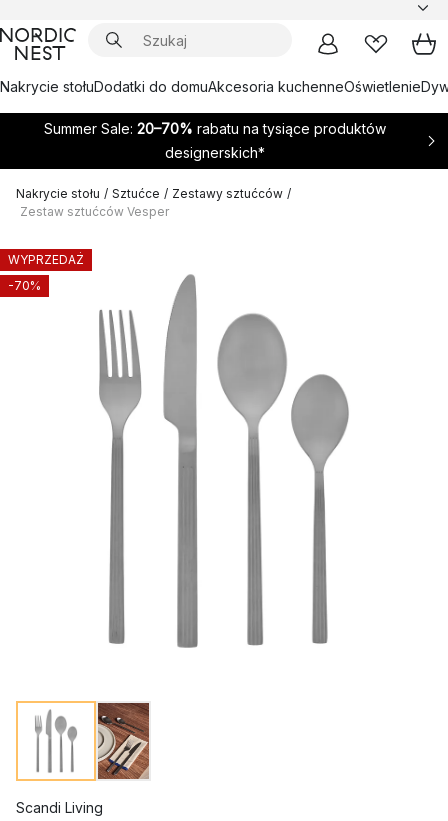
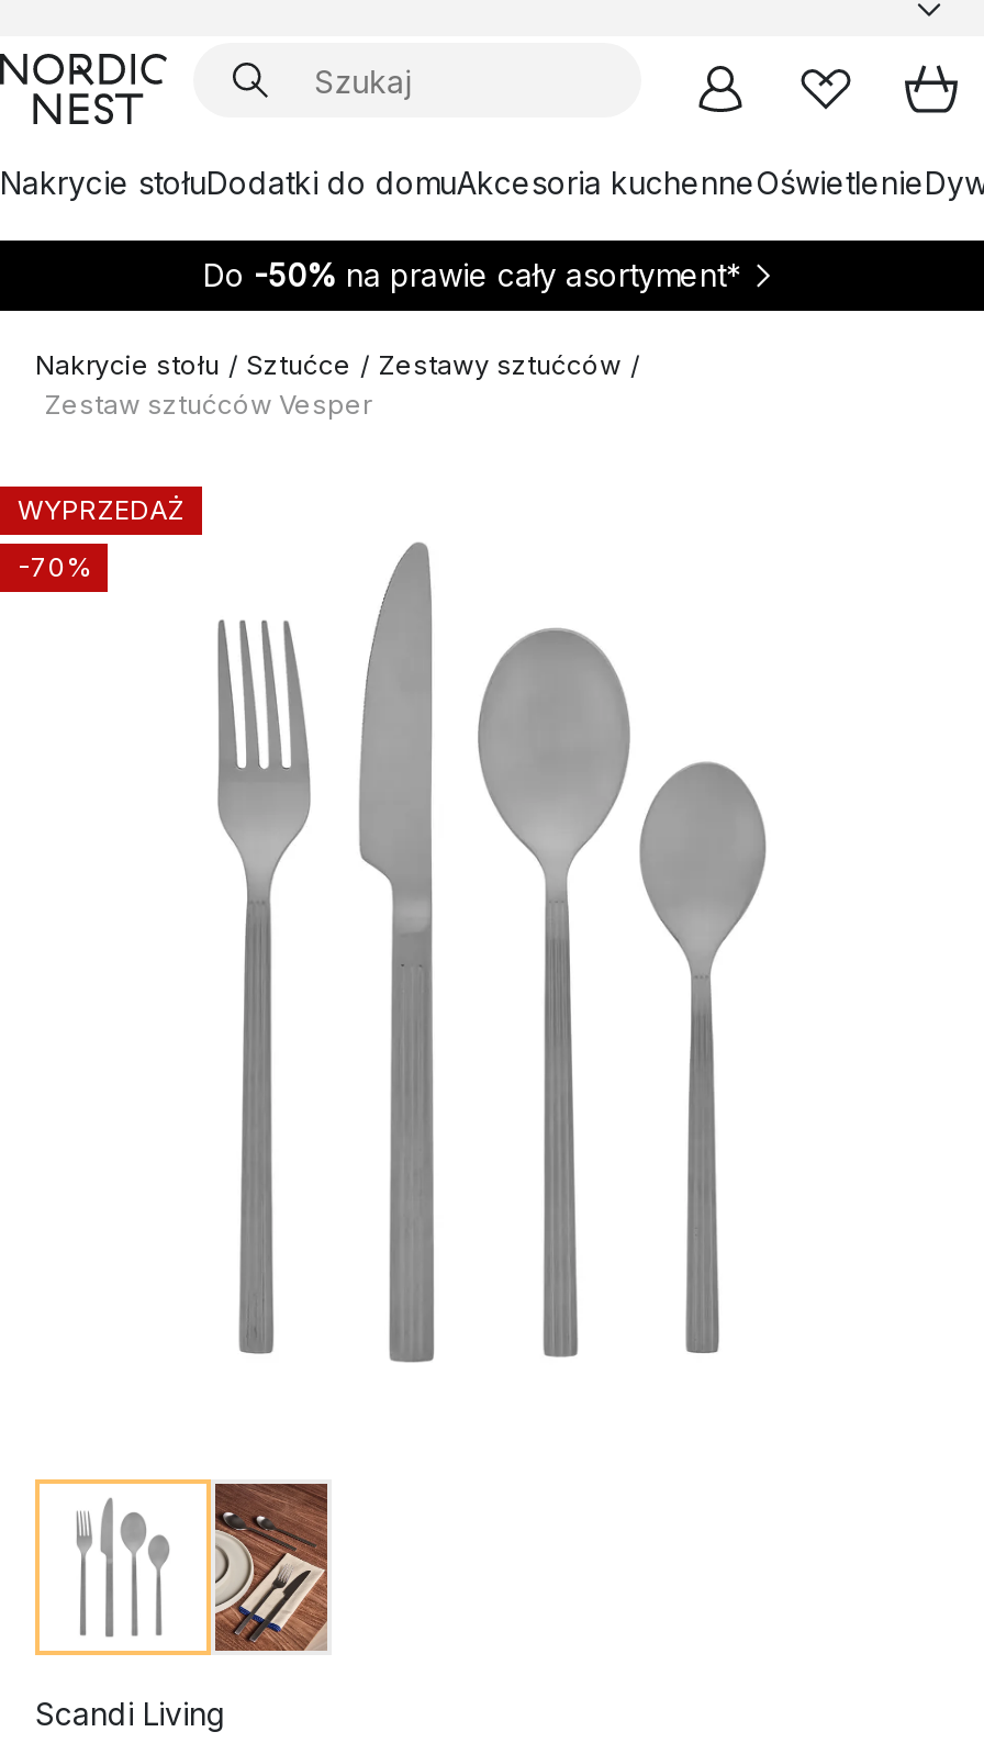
[44,120,386,161] Summer Sale: 20–70% rabatu na tysiące produktów | designerskich* -> [203,256,741,293] Do -50% na prawie cały asortyment*

